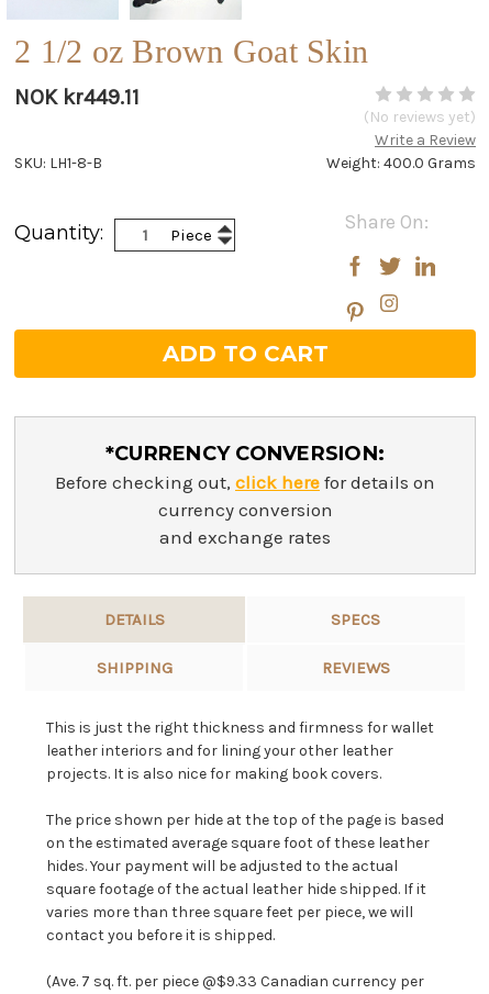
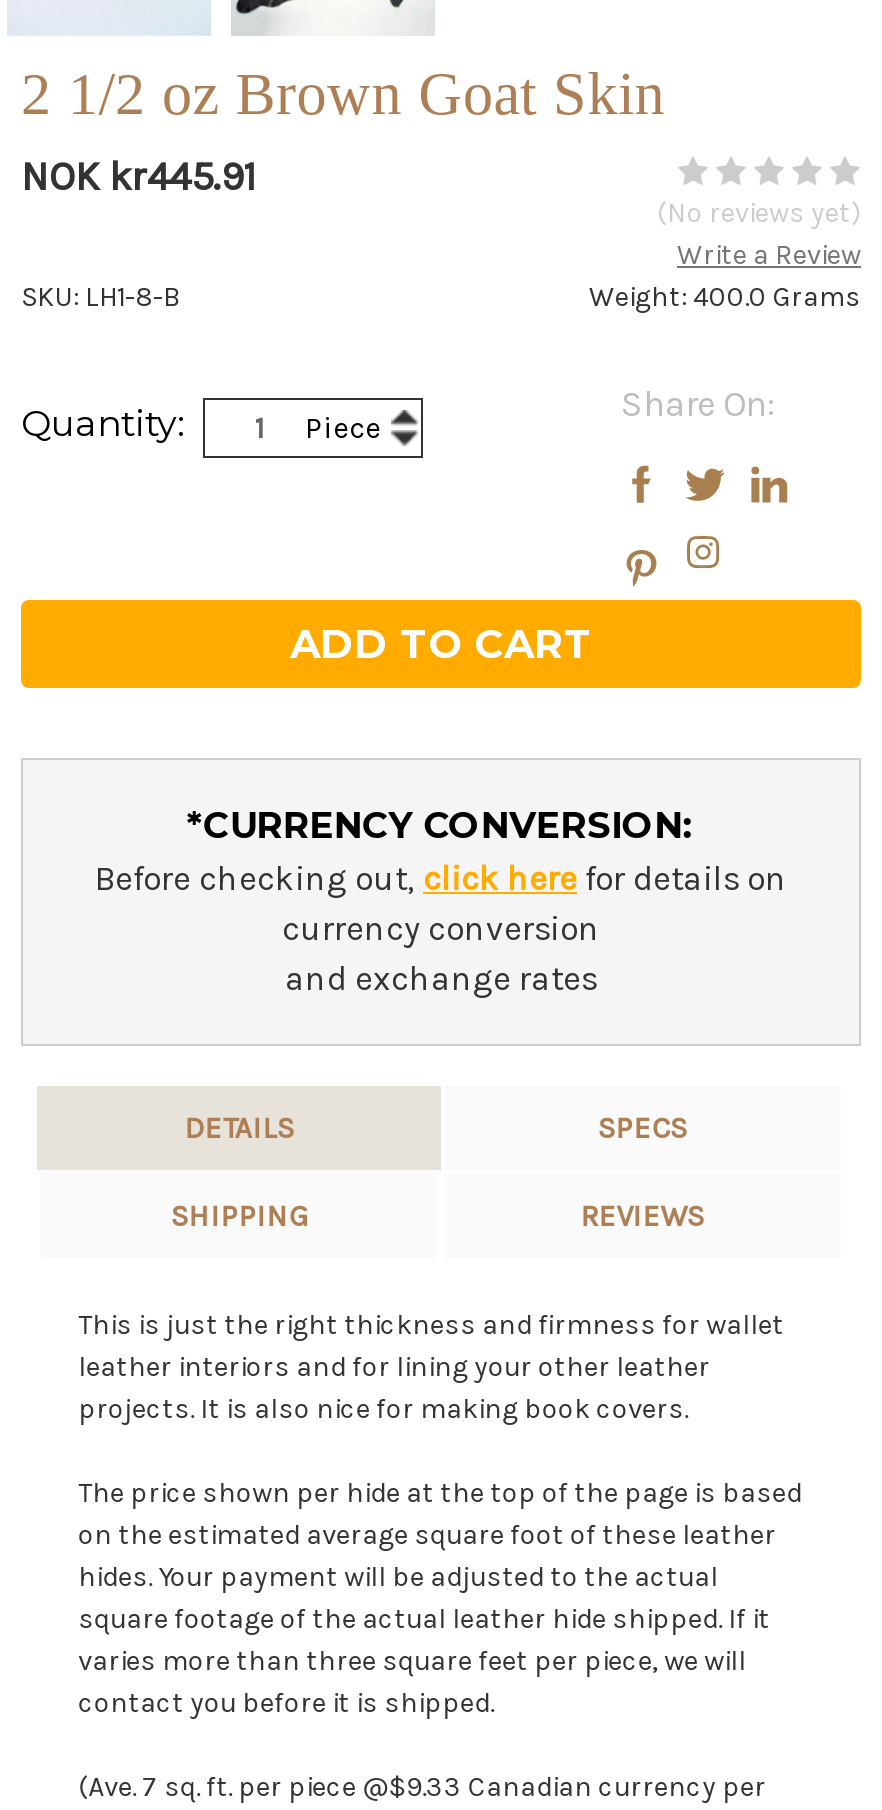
[14,85,140,110] NOK kr449.11 -> [21,154,257,200] NOK kr445.91

